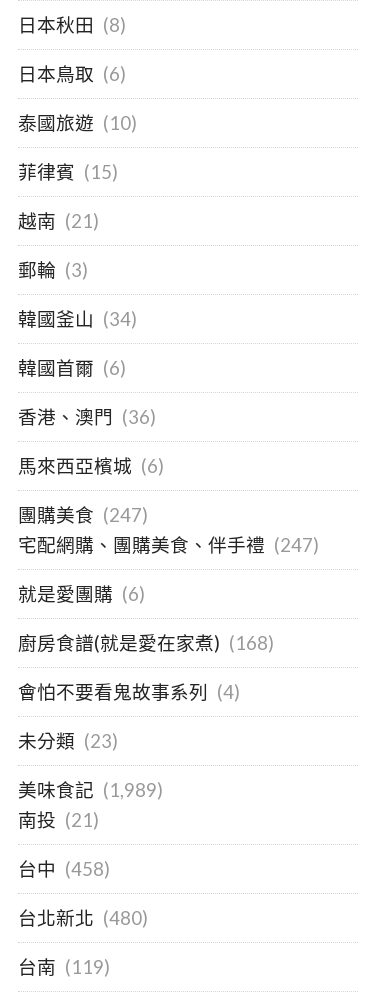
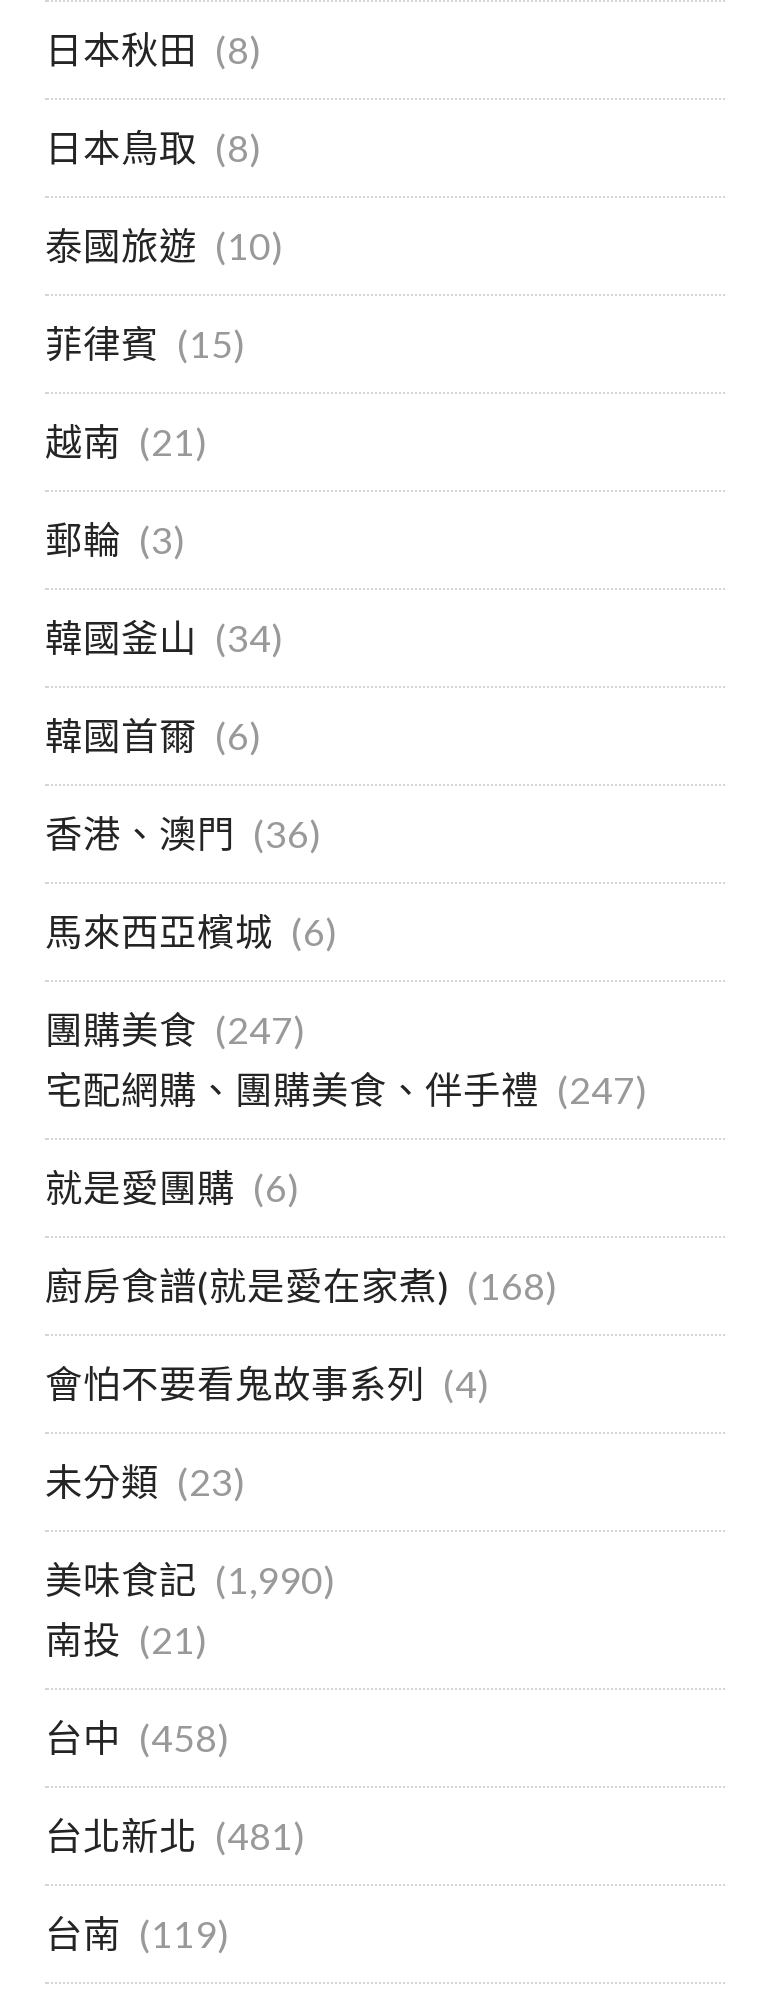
[18,63,126,85] 日本鳥取 (6) -> [45,126,261,170] 日本鳥取 (8)
[18,779,163,801] 美味食記 (1,989) -> [45,1558,335,1602] 美味食記 (1,990)
[18,907,148,929] 台北新北 (480) -> [45,1814,305,1858] 台北新北 (481)

